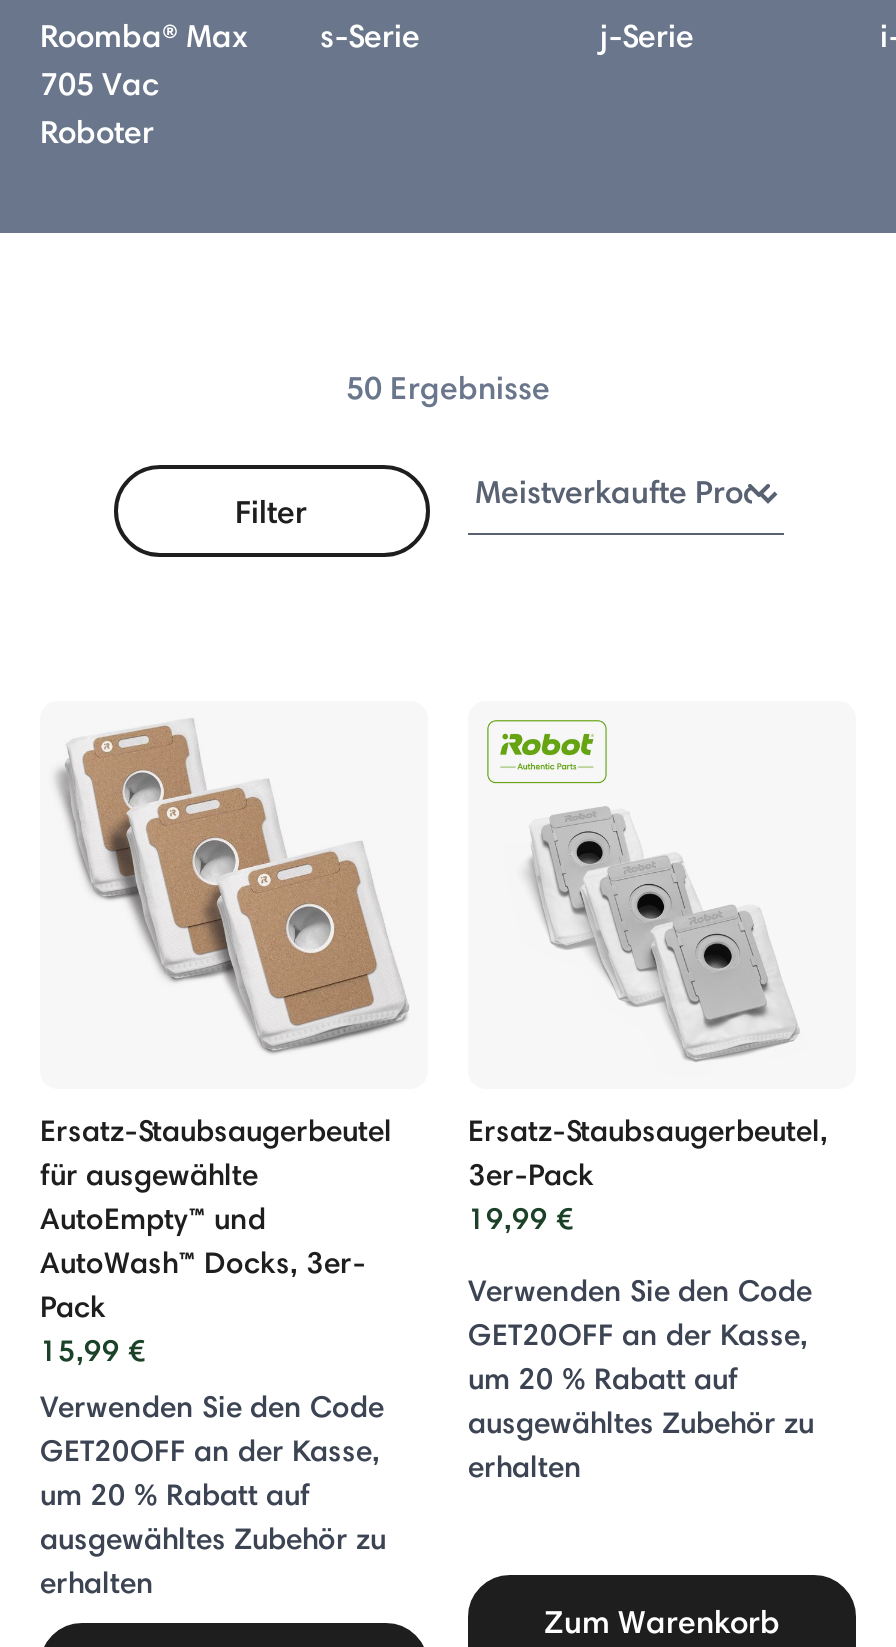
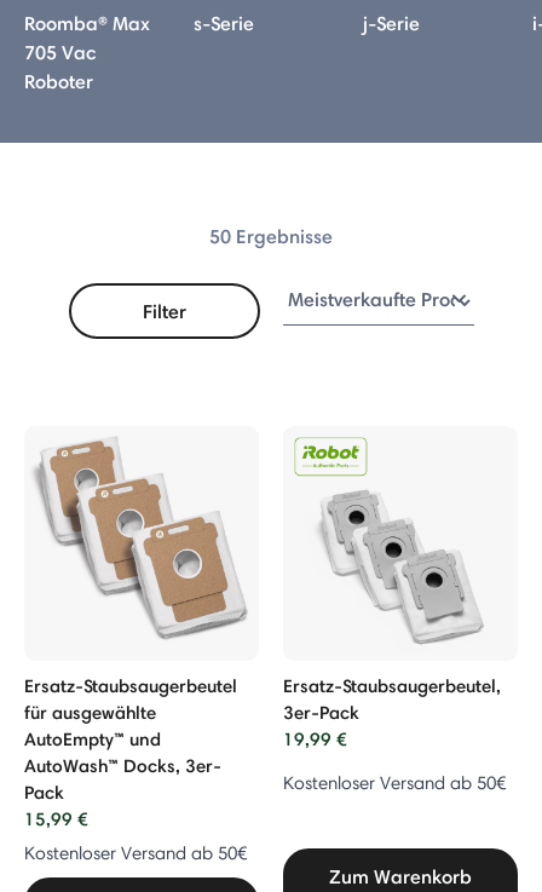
[468,1271,814,1485] Verwenden Sie den Code | GET20OFF an der Kasse, | um 20 % Rabatt auf | ausgewähltes Zubehör zu | erhalten -> [283,772,506,794] Kostenloser Versand ab 50€
[40,1387,386,1601] Verwenden Sie den Code | GET20OFF an der Kasse, | um 20 % Rabatt auf | ausgewähltes Zubehör zu | erhalten -> [24,842,247,864] Kostenloser Versand ab 50€

